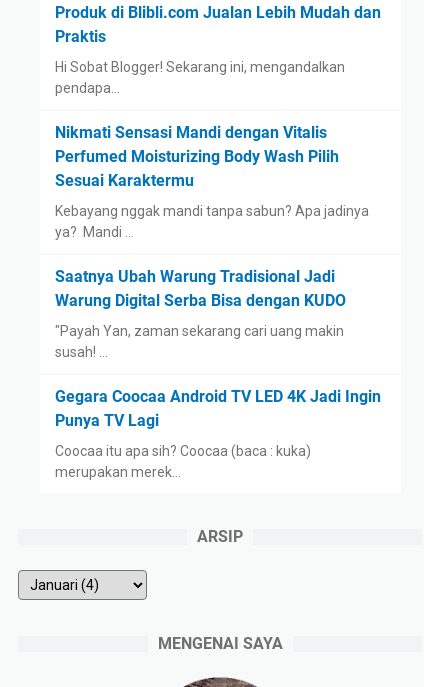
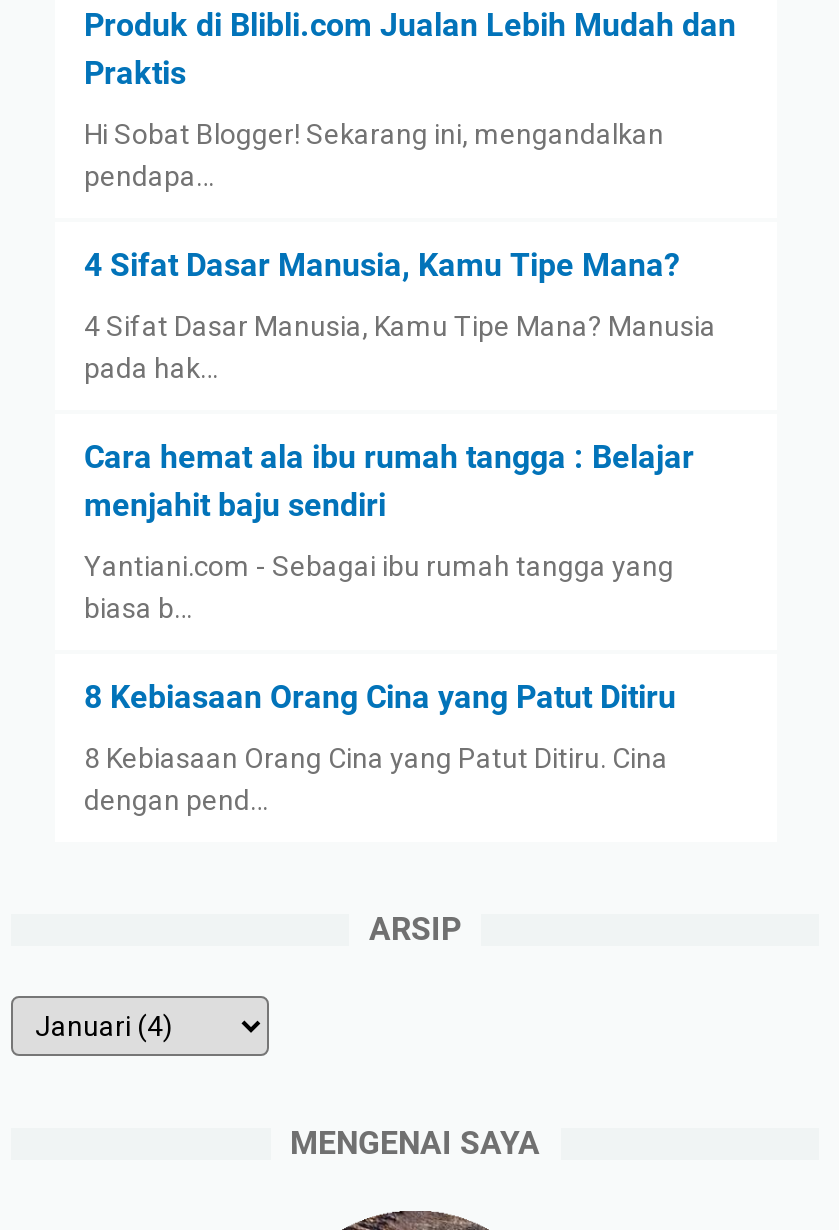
[54,123,338,190] Nikmati Sensasi Mandi dengan Vitalis | Perfumed Moisturizing Body Wash Pilih | Sesuai Karaktermu -> [84,246,680,284] 4 Sifat Dasar Manusia, Kamu Tipe Mana?
[54,203,368,240] Kebayang nggak mandi tanpa sabun? Apa jadinya | ya? Mandi … -> [84,310,716,384] 4 Sifat Dasar Manusia, Kamu Tipe Mana? Manusia | pada hak…
[54,267,345,310] Saatnya Ubah Warung Tradisional Jadi | Warung Digital Serba Bisa dengan KUDO -> [84,438,694,524] Cara hemat ala ibu rumah tangga : Belajar | menjahit baju sendiri
[54,323,343,360] "Payah Yan, zaman sekarang cari uang makin | susah! … -> [84,550,674,624] Yantiani.com - Sebagai ibu rumah tangga yang | biasa b…
[54,387,380,430] Gegara Coocaa Android TV LED 4K Jadi Ingin | Punya TV Lagi -> [84,678,676,716] 8 Kebiasaan Orang Cina yang Patut Ditiru
[54,443,310,480] Coocaa itu apa sih? Coocaa (baca : kuka) | merupakan merek… -> [84,742,668,816] 8 Kebiasaan Orang Cina yang Patut Ditiru. Cina | dengan pend…

